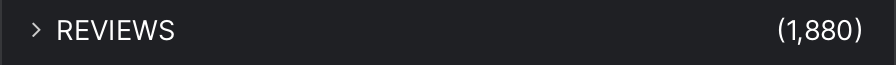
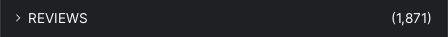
[776,14,864,46] (1,880) -> [391,9,432,25] (1,871)

